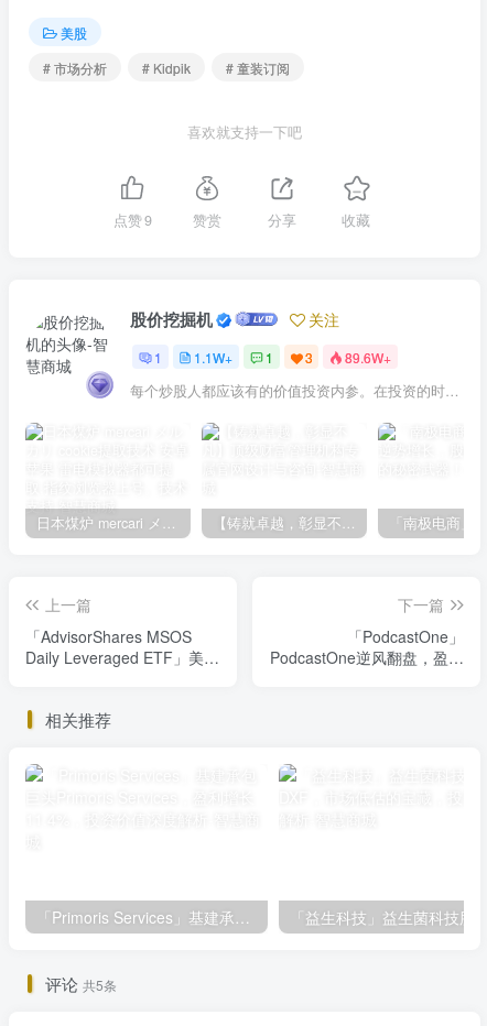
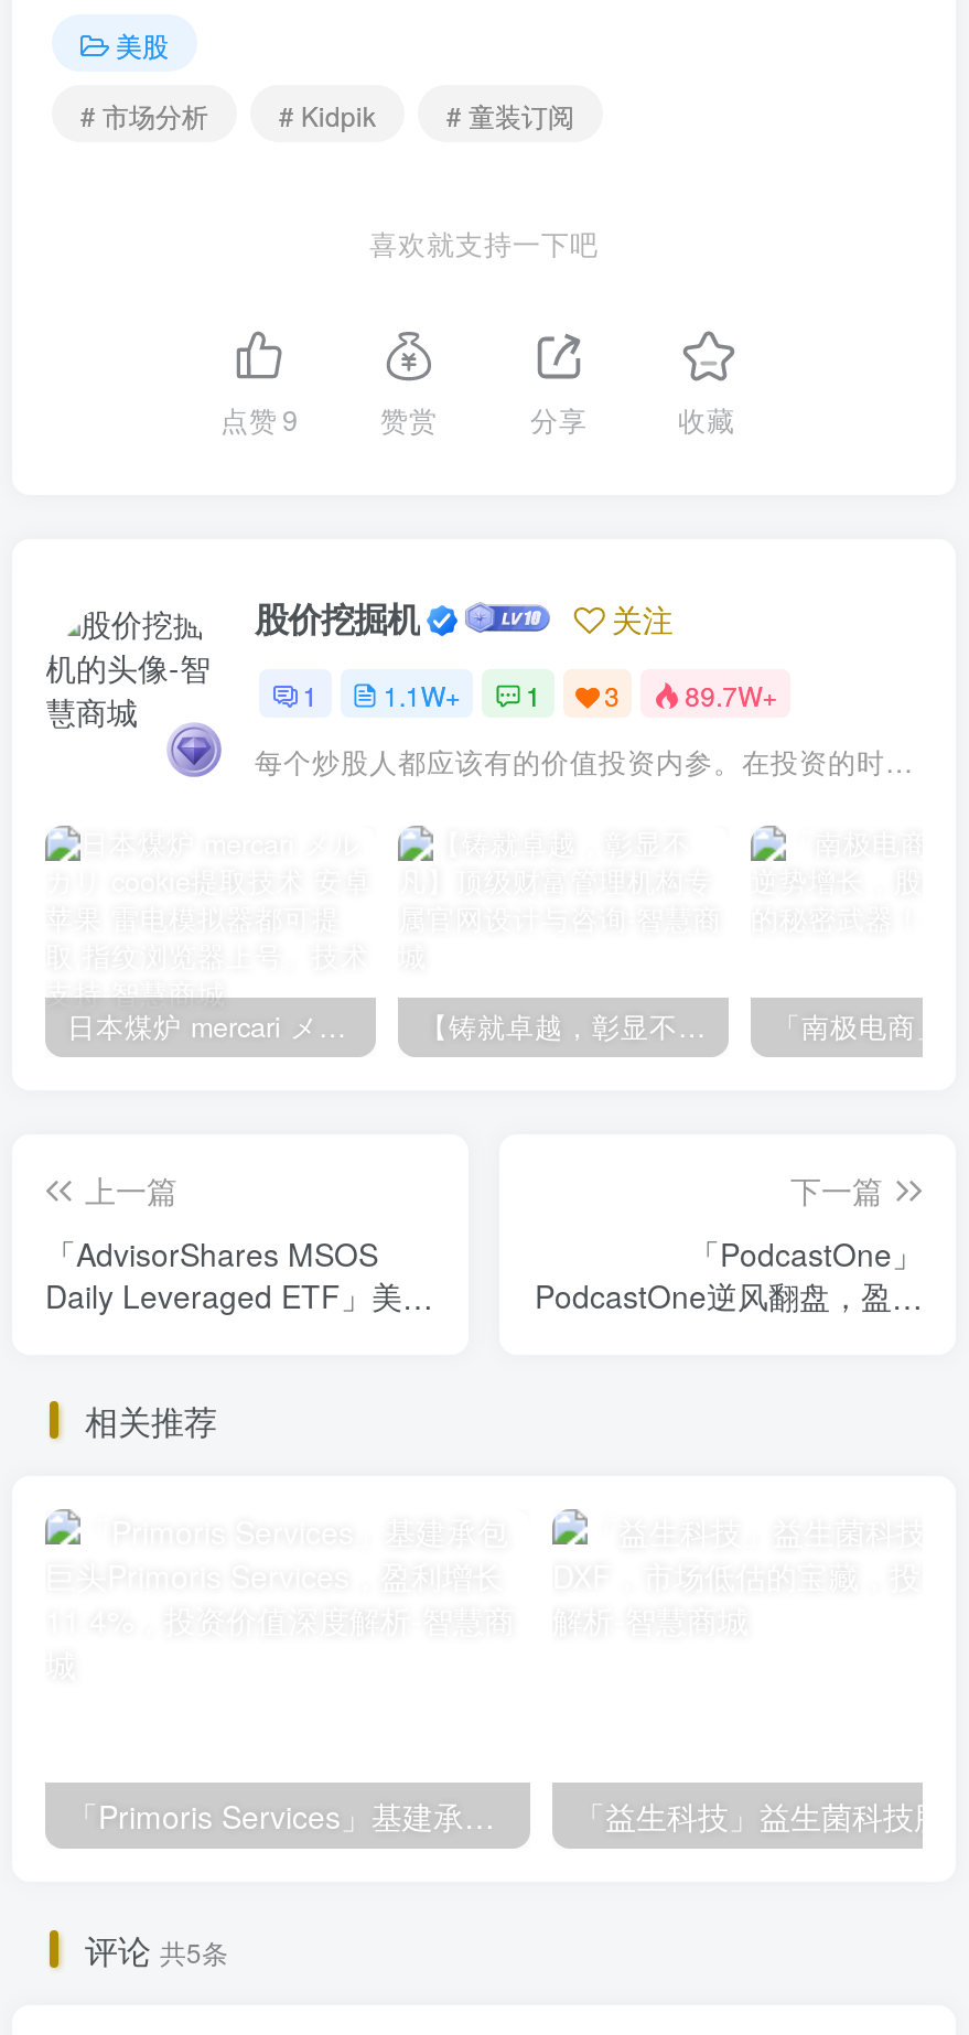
[154,347,391,366] 1 1.1W+ 1 3 89.6W+ -> [303,675,778,712] 1 1.1W+ 1 3 89.7W+

